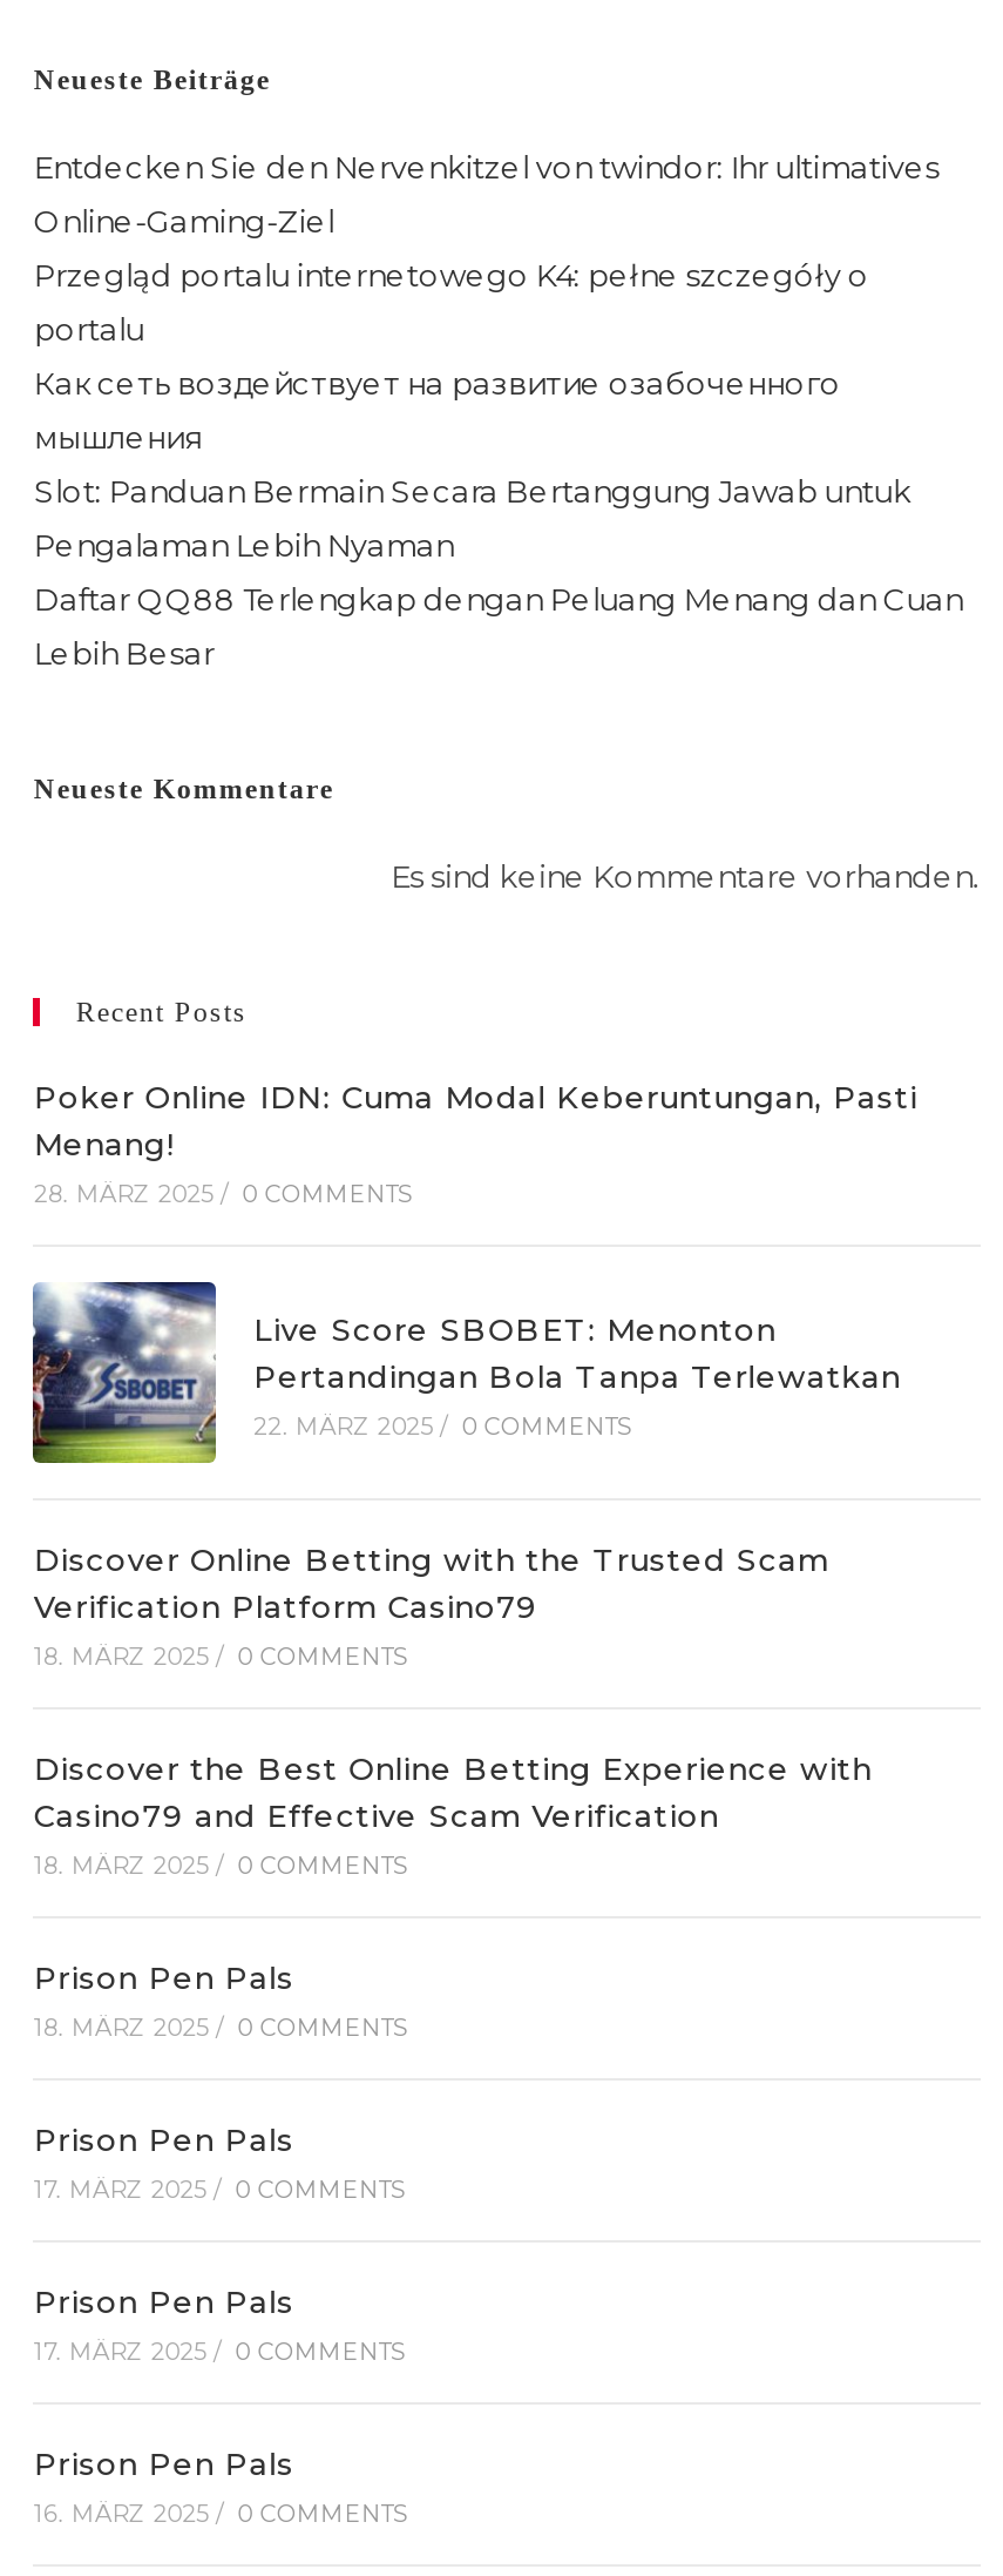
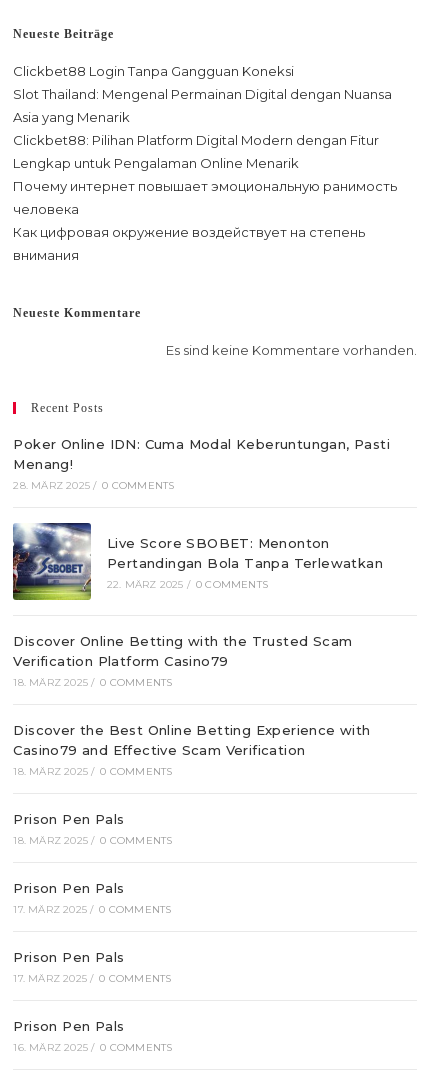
[34,147,963,671] Entdecken Sie den Nervenkitzel von twindor: Ihr ultimatives | Online-Gaming-Ziel | Przegląd portalu internetowego K4: pełne szczegóły o | portalu | Как сеть воздействует на развитие озабоченного | мышления | Slot: Panduan Bermain Secara Bertanggung Jawab untuk | Pengalaman Lebih Nyaman | Daftar QQ88 Terlengkap dengan Peluang Menang dan Cuan | Lebih Besar -> [13,63,397,263] Clickbet88 Login Tanpa Gangguan Koneksi | Slot Thailand: Mengenal Permainan Digital dengan Nuansa | Asia yang Menarik | Clickbet88: Pilihan Platform Digital Modern dengan Fitur | Lengkap untuk Pengalaman Online Menarik | Почему интернет повышает эмоциональную ранимость | человека | Как цифровая окружение воздействует на степень | внимания

